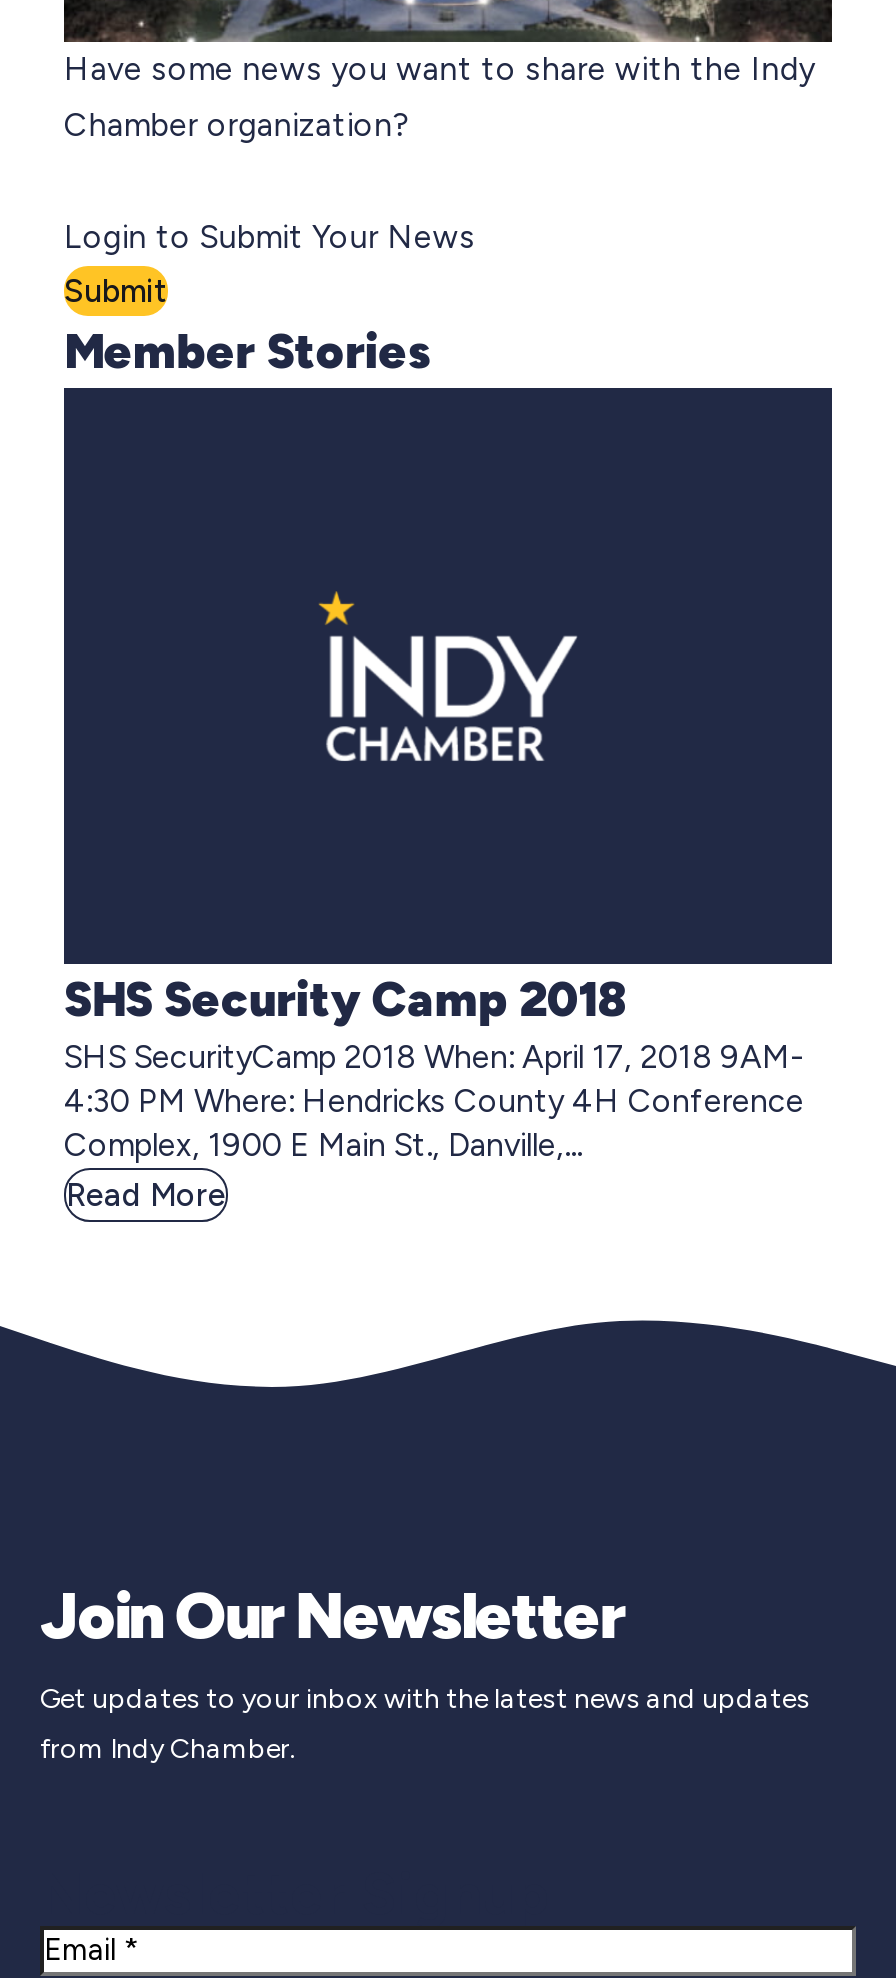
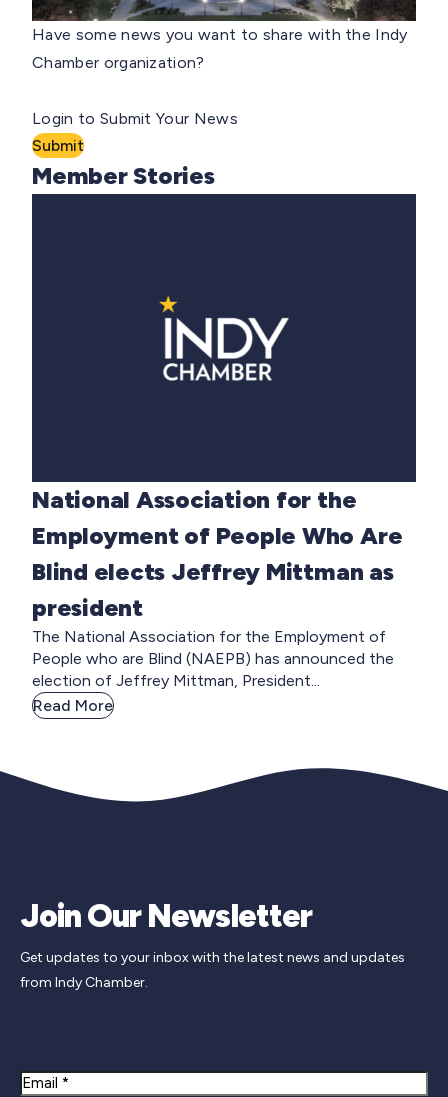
[64,970,804,1164] SHS Security Camp 2018 | SHS SecurityCamp 2018 When: April 17, 2018 9AM- | 4:30 PM Where: Hendricks County 4H Conference | Complex, 1900 E Main St., Danville,... -> [32,485,402,690] National Association for the | Employment of People Who Are | Blind elects Jeffrey Mittman as | president | The National Association for the Employment of | People who are Blind (NAEPB) has announced the | election of Jeffrey Mittman, President...

